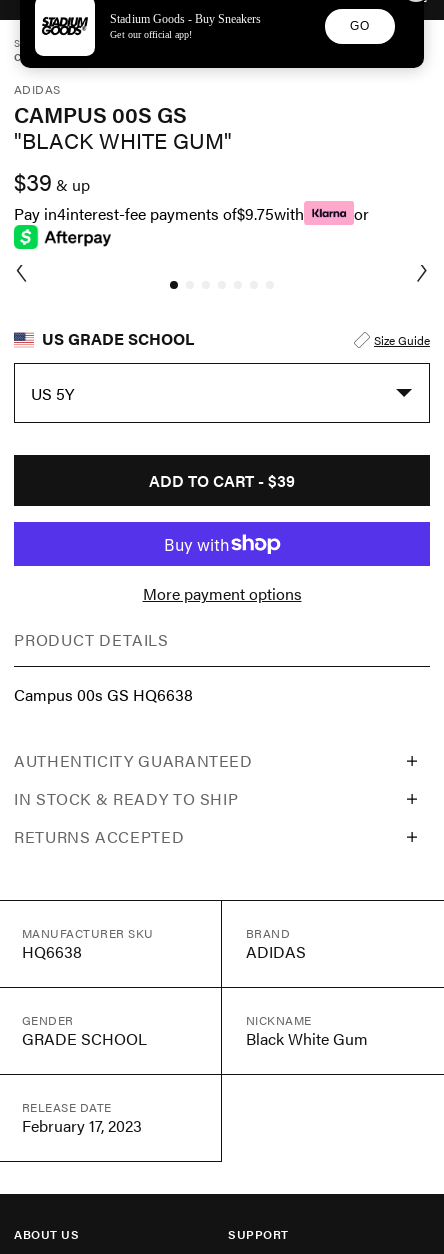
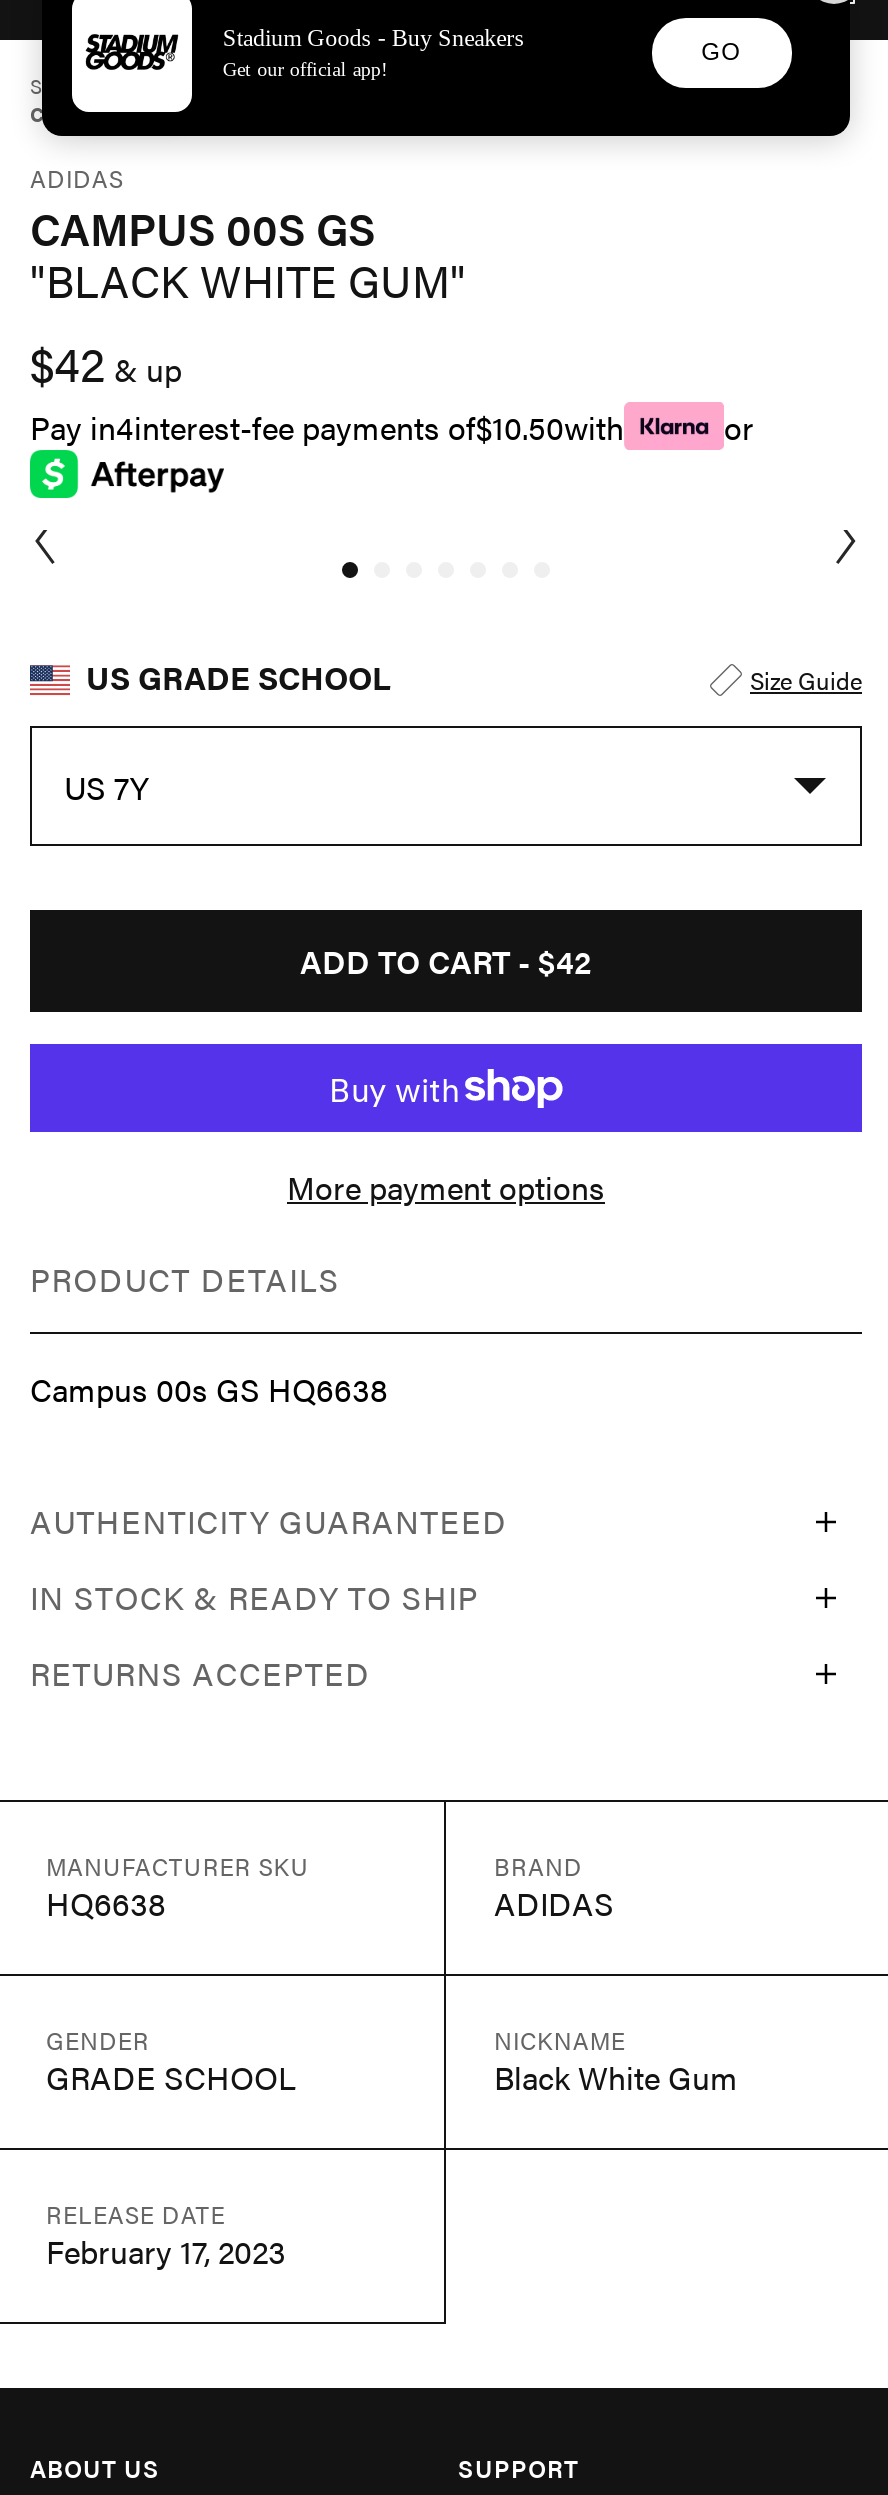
[14,164,90,198] $39& up -> [30,328,182,396] $42& up
[14,201,304,224] Pay in4interest-fee payments of$9.75with -> [30,403,624,449] Pay in4interest-fee payments of$10.50with
[31,381,74,404] US 5Y -> [64,763,148,809] US 7Y
[149,469,295,492] ADD TO CART - $39 -> [300,938,592,984] ADD TO CART - $42

